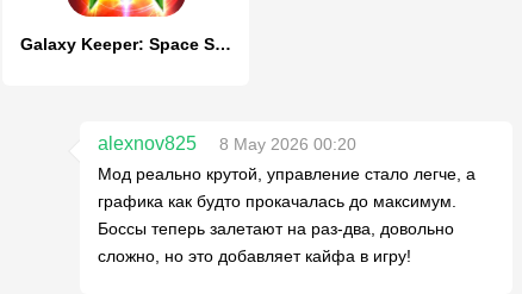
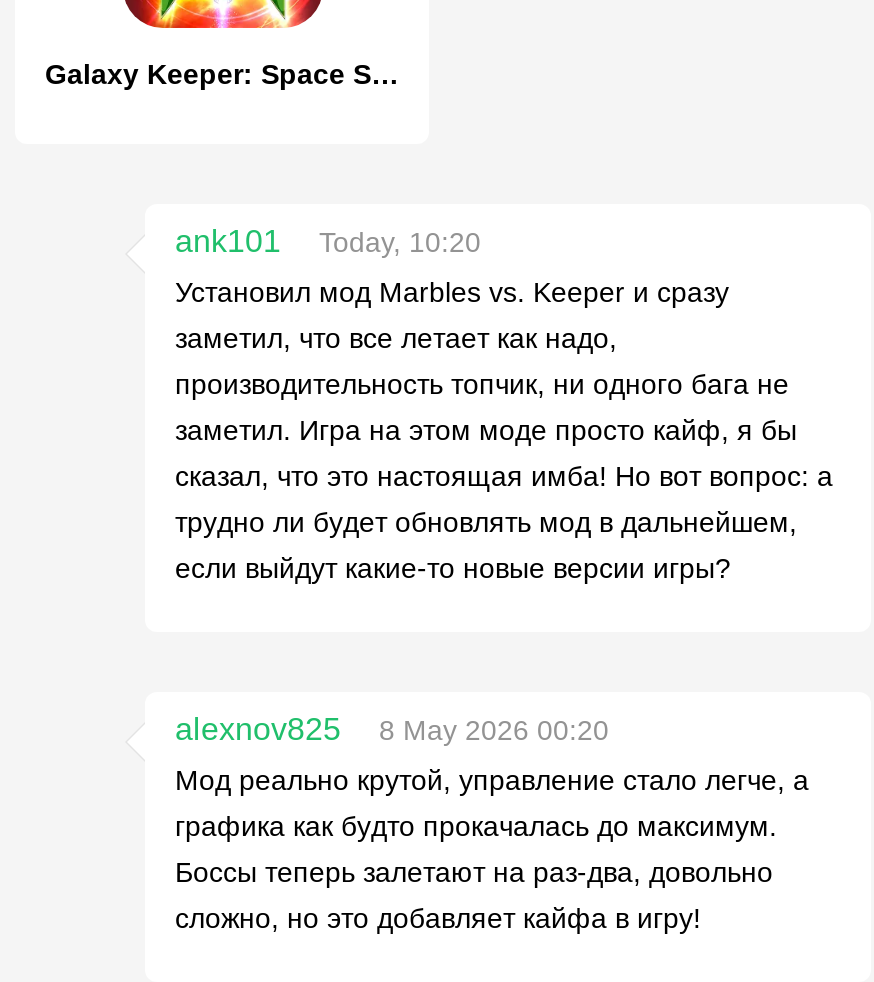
none -> [175,224,833,584] ank101 | Today, 10:20 | Установил мод Marbles vs. Keeper и сразу | заметил, что все летает как надо, | производительность топчик, ни одного бага не | заметил. Игра на этом моде просто кайф, я бы | сказал, что это настоящая имба! Но вот вопрос: а | трудно ли будет обновлять мод в дальнейшем, | если выйдут какие-то новые версии игры?

